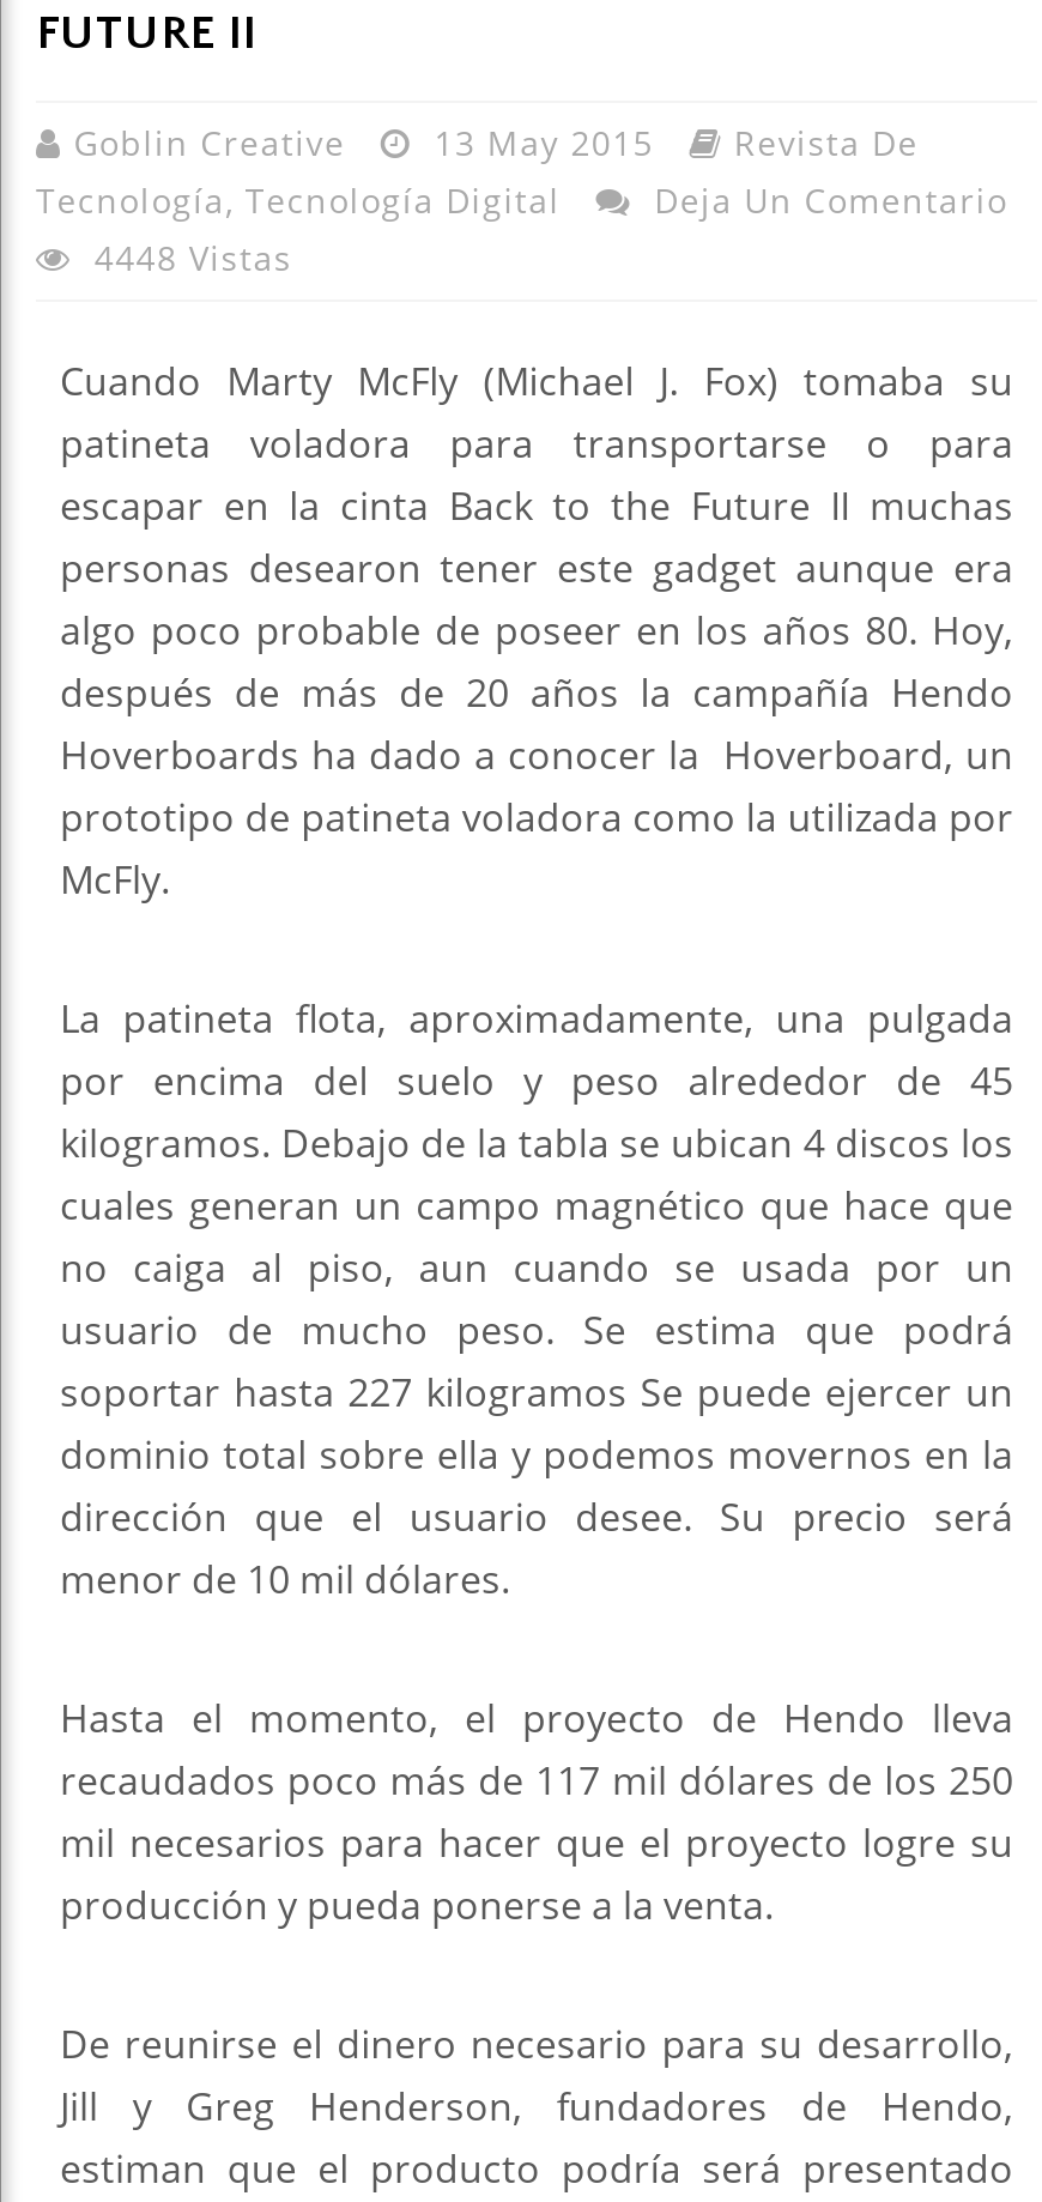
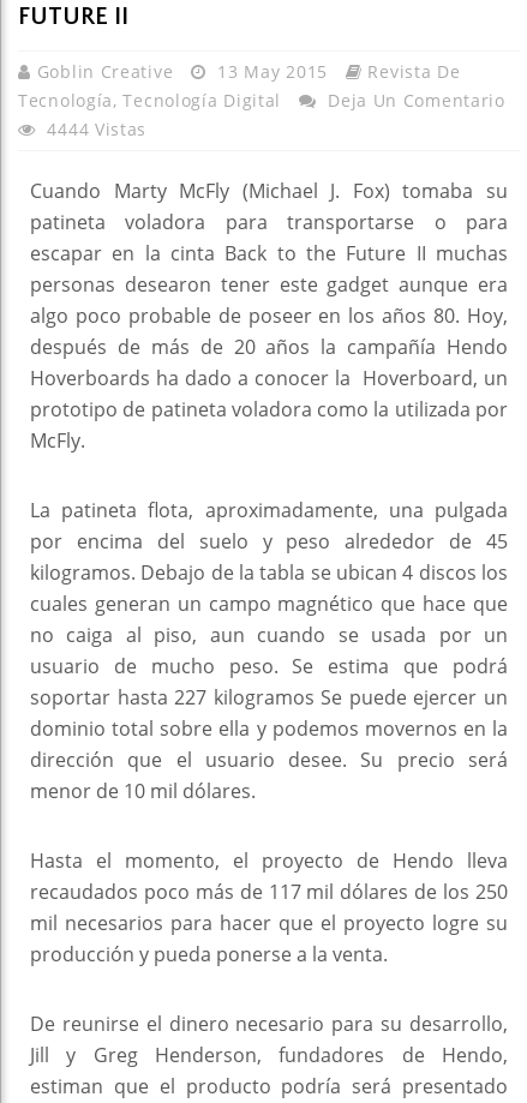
[83,234,292,280] 4448 Vistas -> [42,117,147,140] 4444 Vistas

